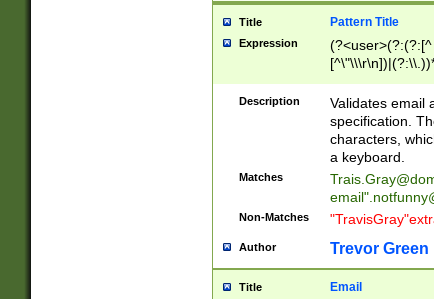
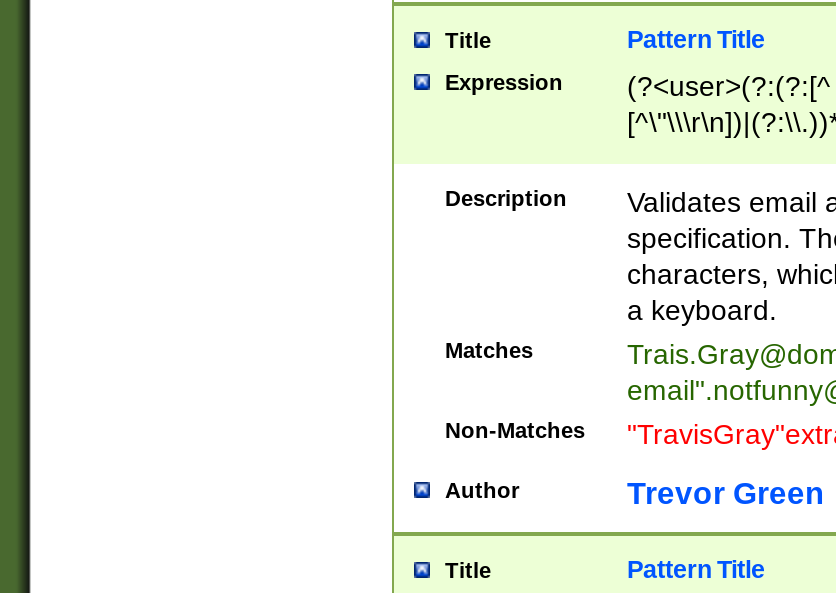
[329,280,361,294] Email -> [627,556,765,584] Pattern Title

